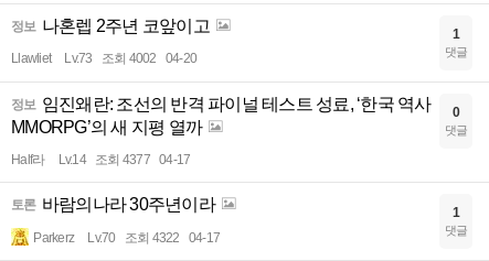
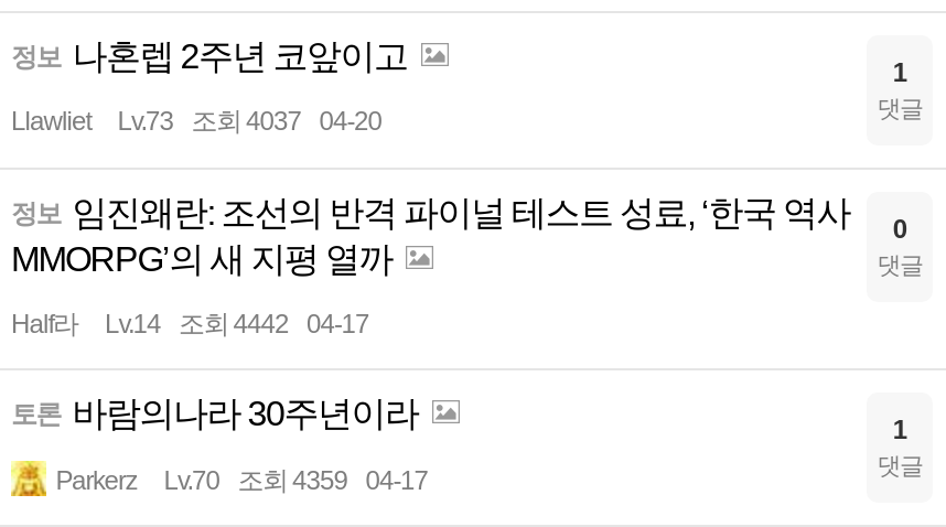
[11,51,196,67] Llawliet Lv.73 조회 4002 04-20 -> [11,107,381,138] Llawliet Lv.73 조회 4037 04-20
[11,153,190,168] Half라 Lv.14 조회 4377 04-17 -> [11,310,369,341] Half라 Lv.14 조회 4442 04-17
[33,231,220,246] Parkerz Lv.70 조회 4322 04-17 -> [56,466,428,497] Parkerz Lv.70 조회 4359 04-17

